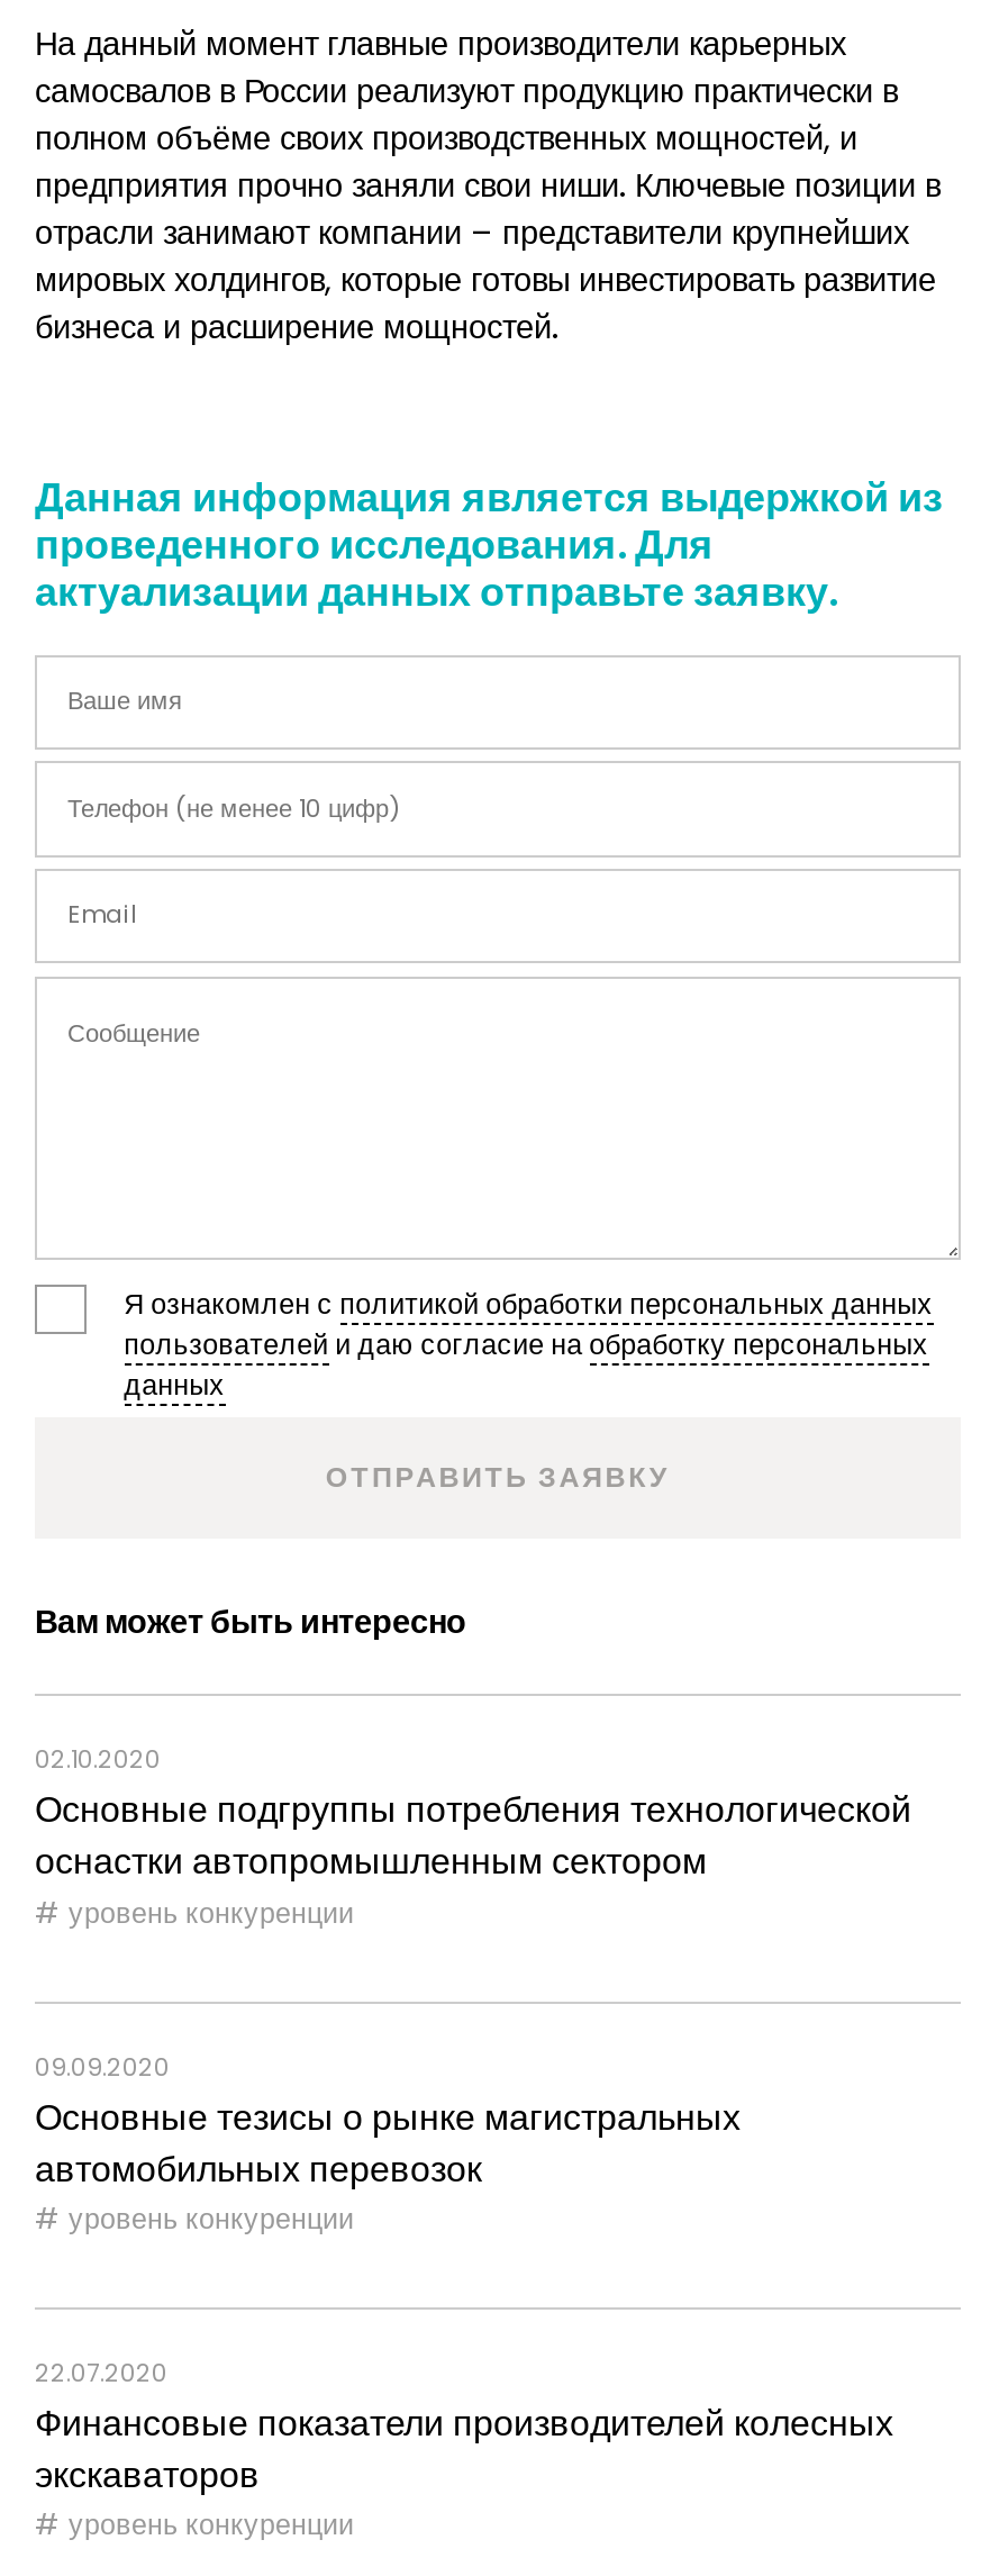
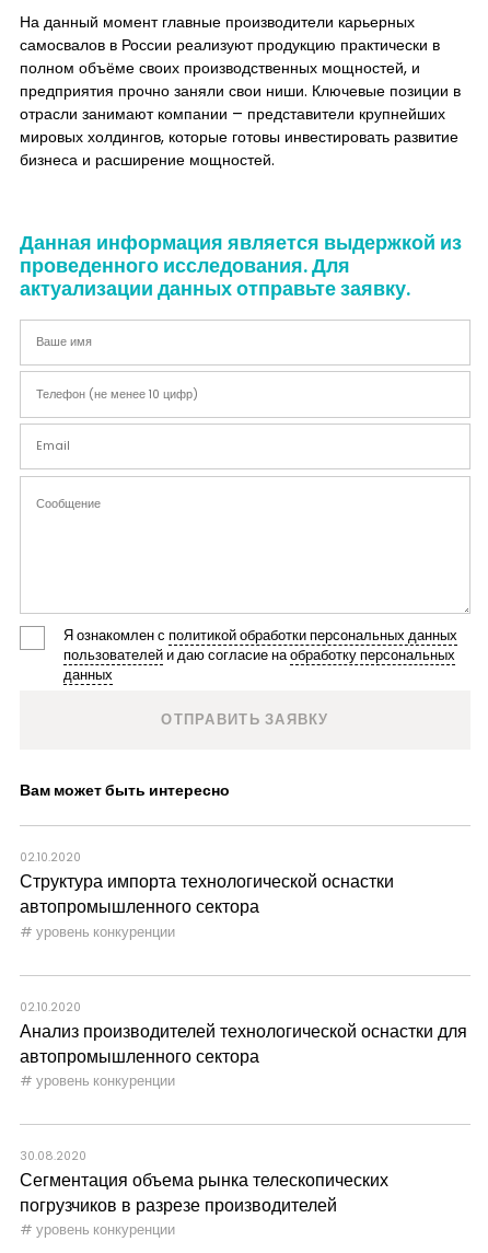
[35,1785,911,1888] Основные подгруппы потребления технологической | оснастки автопромышленным сектором -> [20,869,394,920] Структура импорта технологической оснастки | автопромышленного сектора
[35,2050,741,2194] 09.09.2020 | Основные тезисы о рынке магистральных | автомобильных перевозок -> [20,999,467,1069] 02.10.2020 | Анализ производителей технологической оснастки для | автопромышленного сектора
[35,2356,893,2500] 22.07.2020 | Финансовые показатели производителей колесных | экскаваторов -> [20,1148,388,1218] 30.08.2020 | Сегментация объема рынка телескопических | погрузчиков в разрезе производителей

